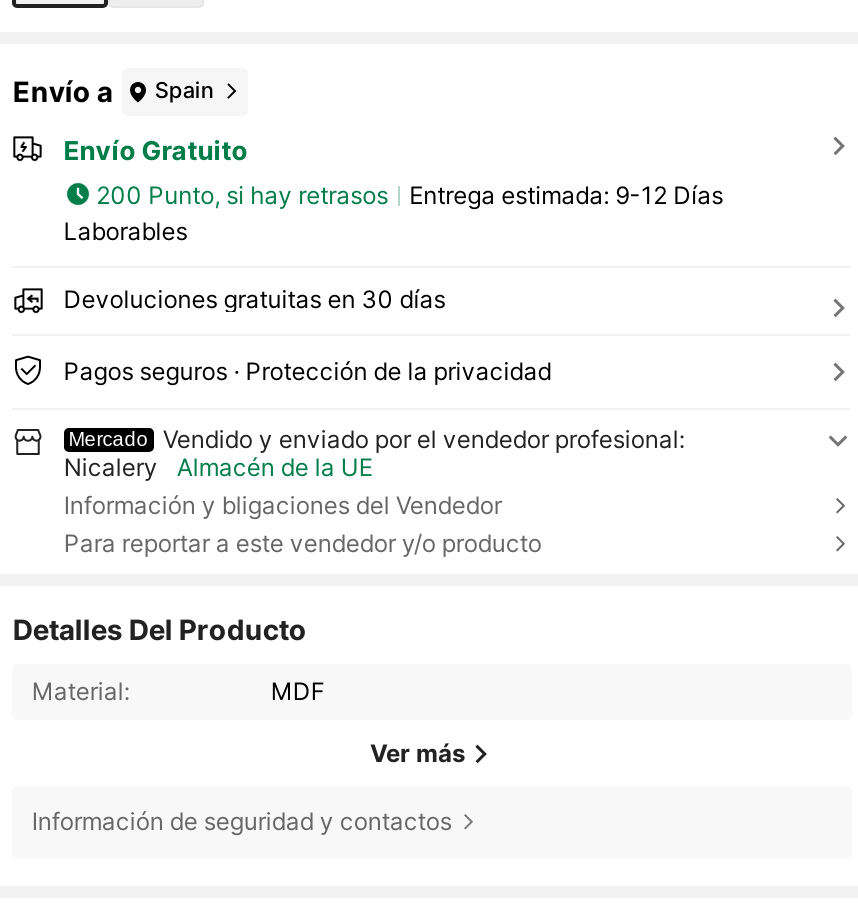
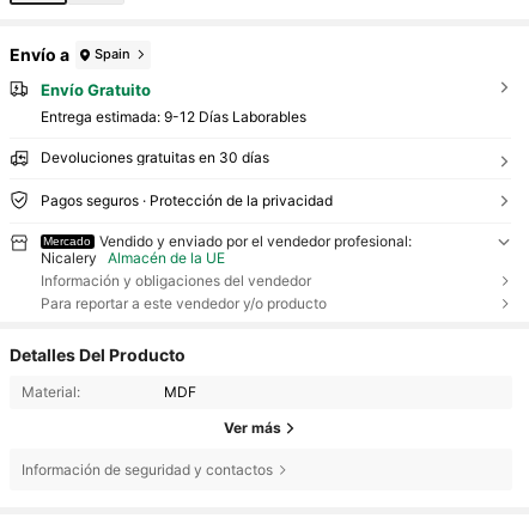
[63,179,723,246] 200 Punto, si hay retrasos | Entrega estimada: 9-12 Días | Laborables -> [40,107,306,125] Entrega estimada: 9-12 Días Laborables
[64,491,502,521] Información y bligaciones del Vendedor -> [41,271,311,289] Información y obligaciones del vendedor

